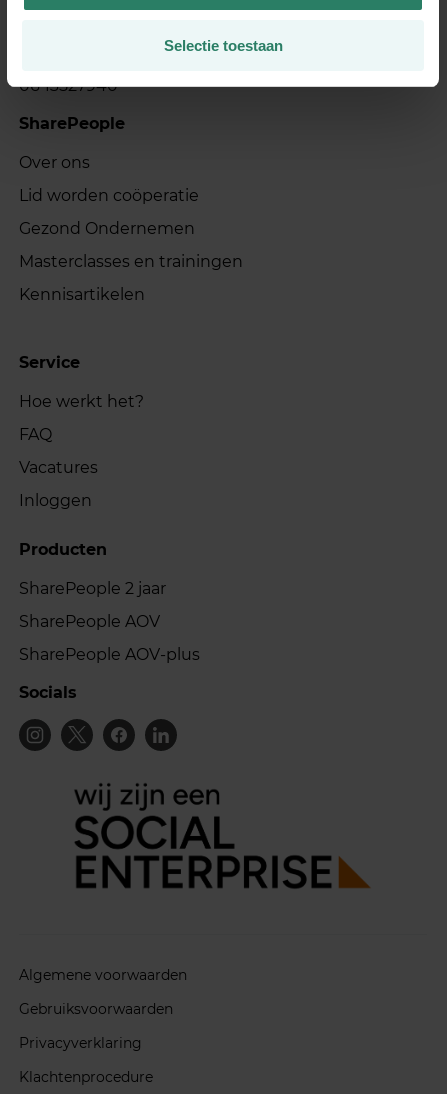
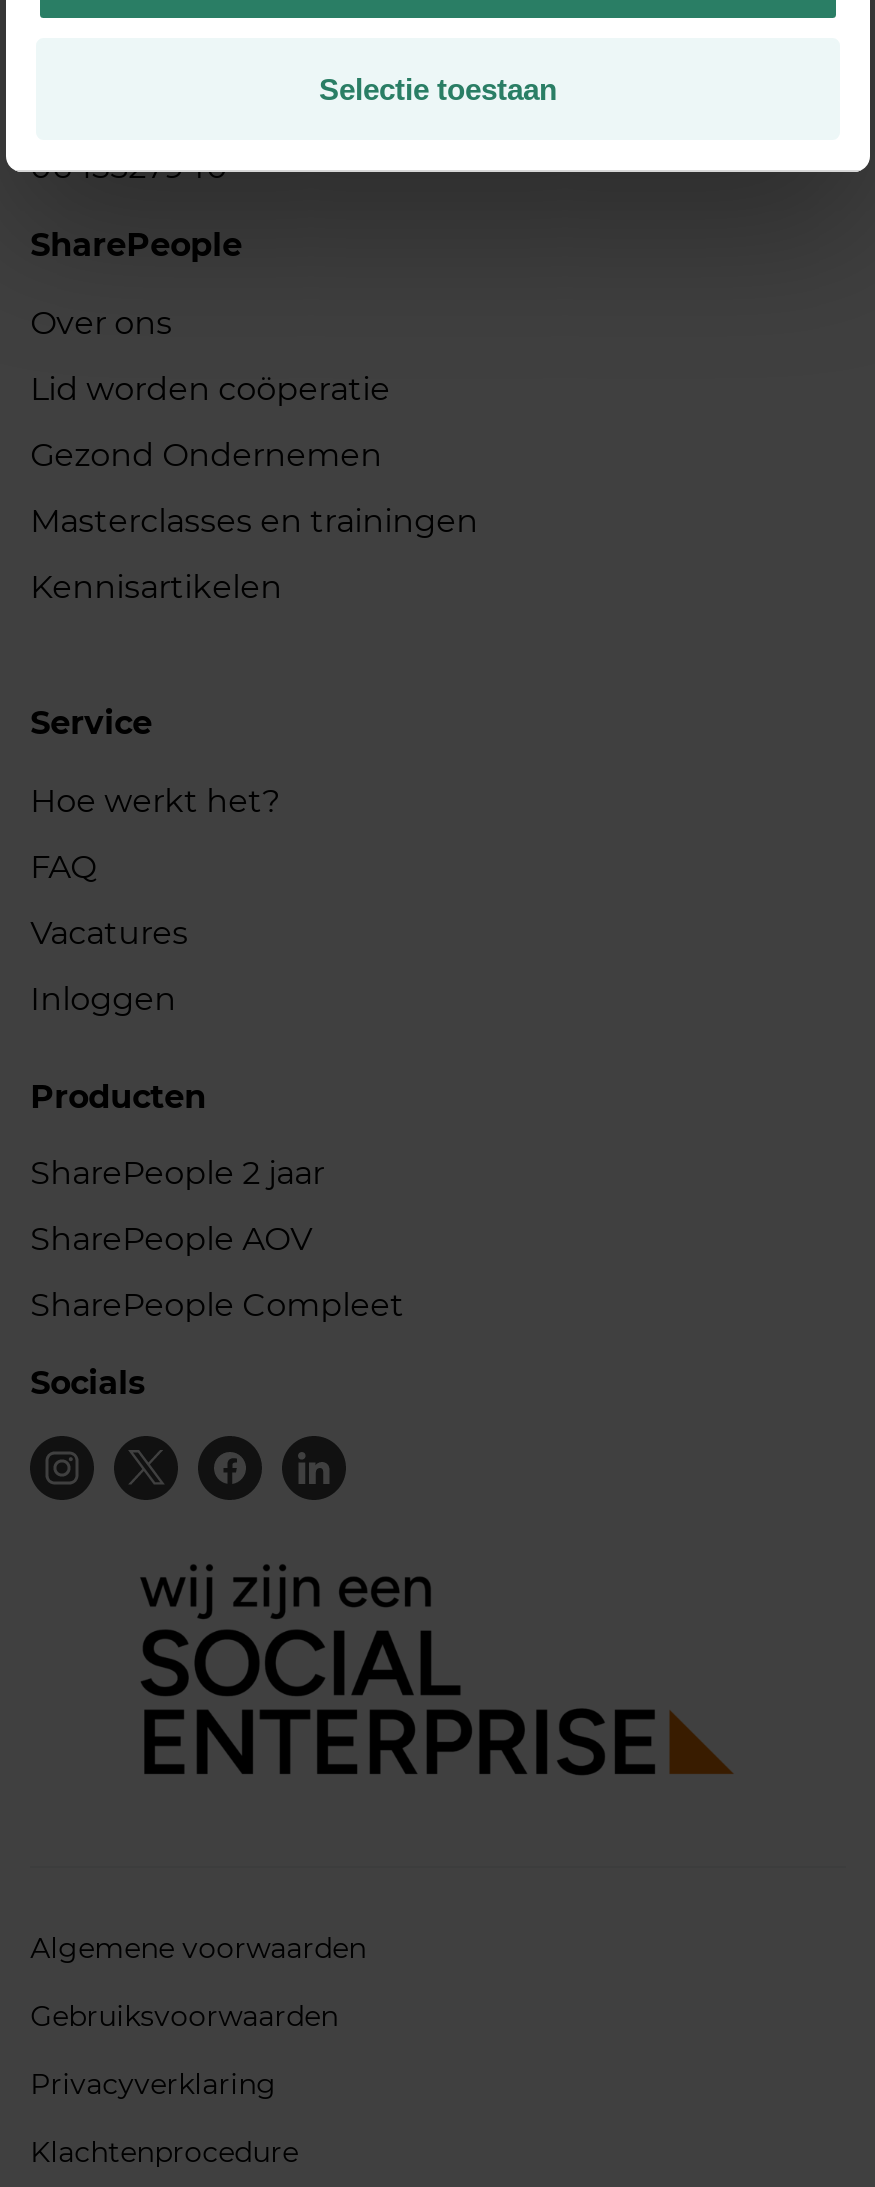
[19,644,200,663] SharePeople AOV-plus -> [30,1287,404,1325] SharePeople Compleet

